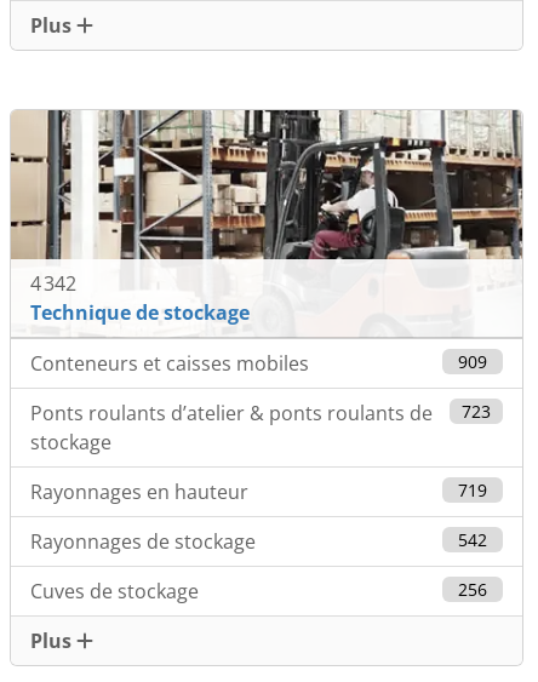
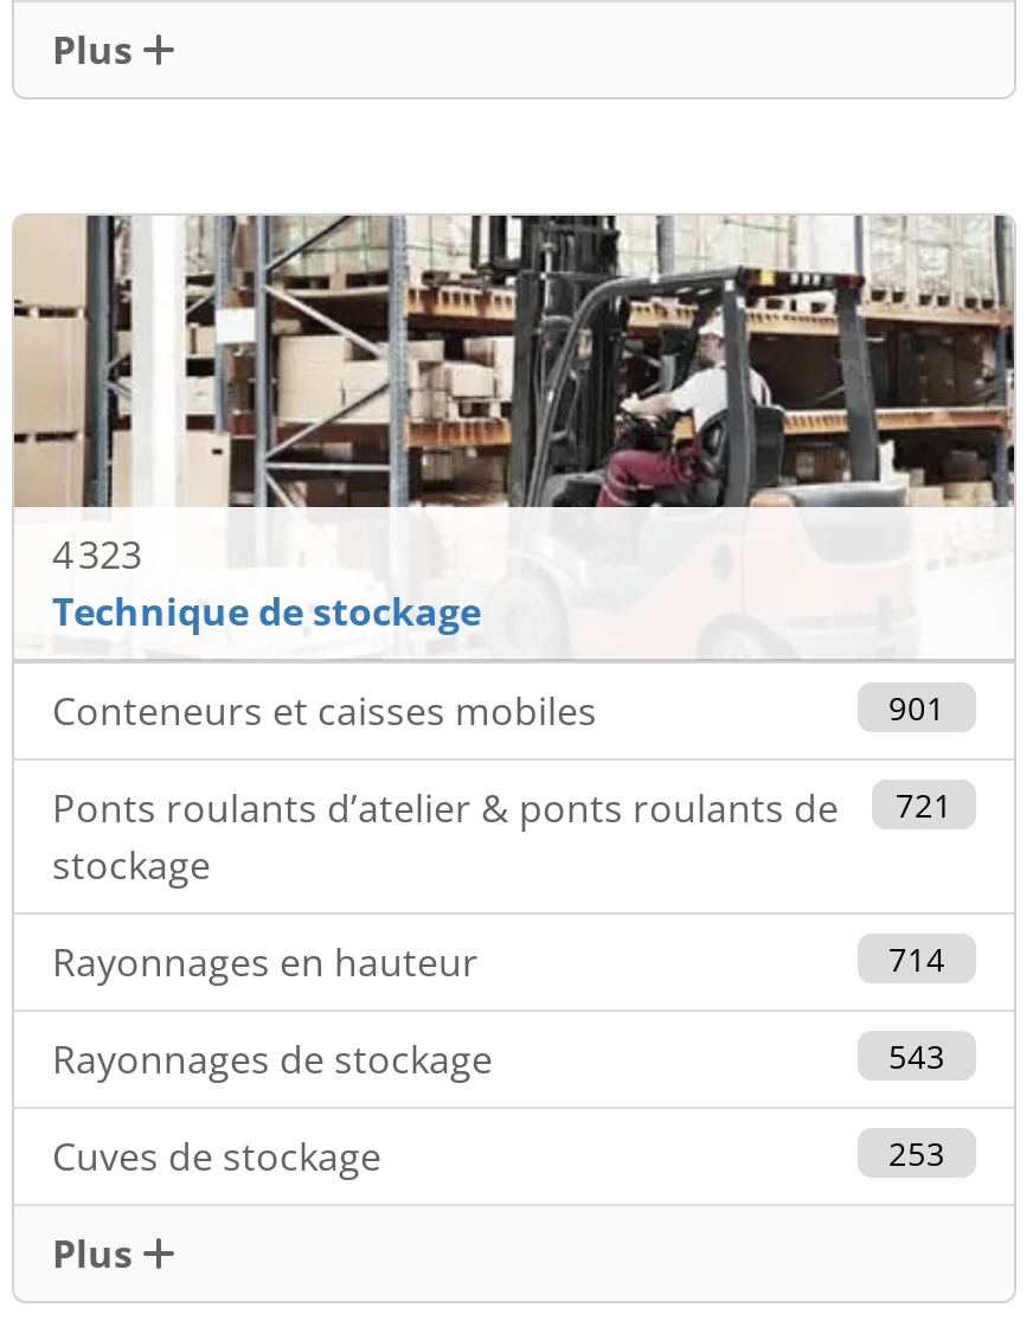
[30,270,76,296] 4 342 -> [52,527,142,579] 4 323
[458,349,487,372] 909 -> [888,684,945,729] 901
[30,399,491,426] Ponts roulants d’atelier & ponts roulants de 723 -> [52,781,952,833] Ponts roulants d’atelier & ponts roulants de 721
[458,478,487,501] 719 -> [888,935,945,980] 714
[458,528,487,551] 542 -> [888,1032,945,1077] 543
[458,577,487,600] 256 -> [888,1129,945,1174] 253

